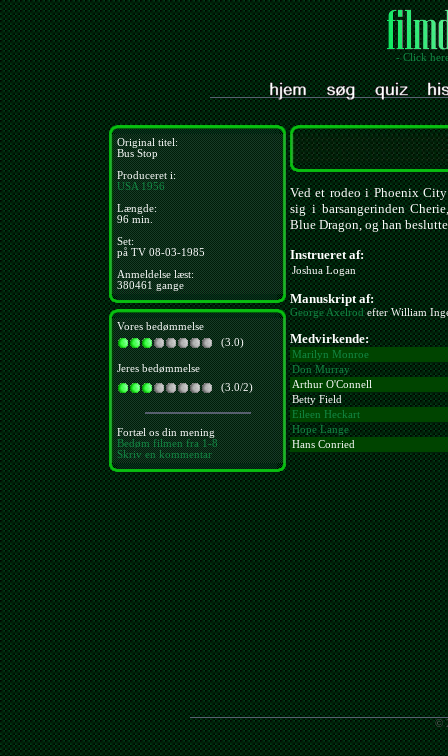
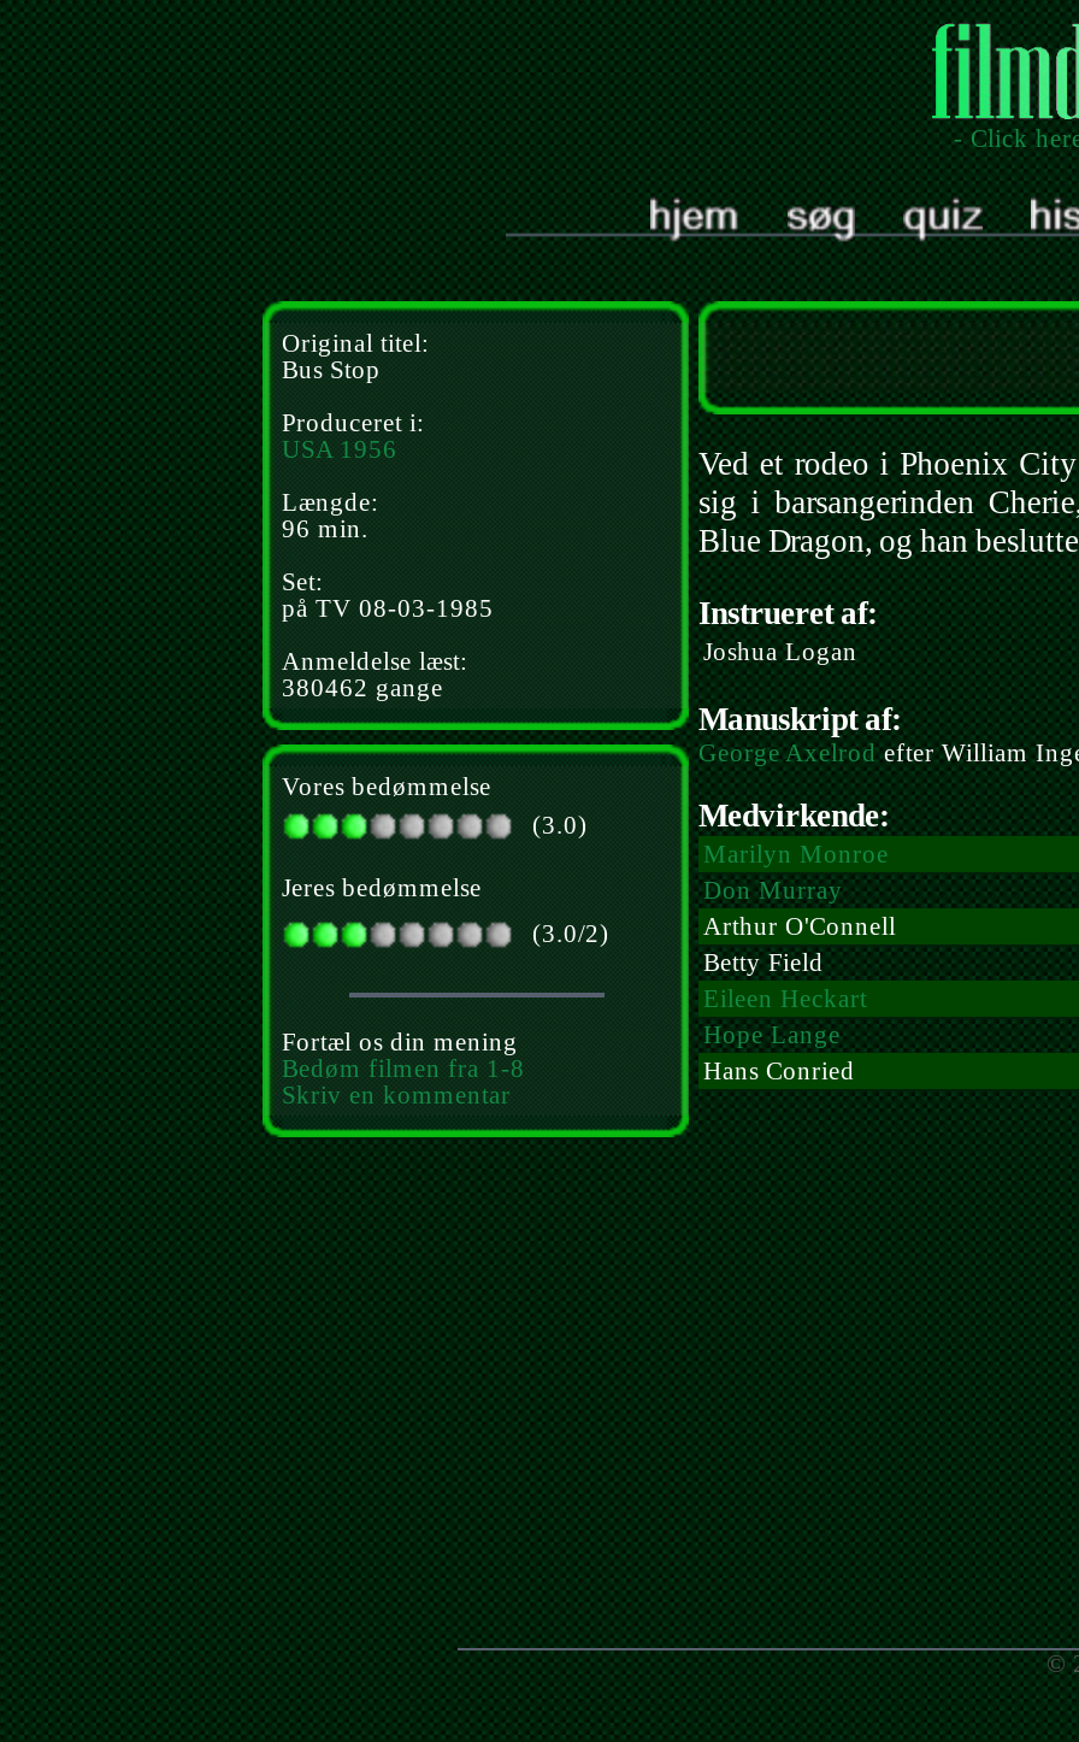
[117,280,184,291] 380461 gange -> [282,675,443,701] 380462 gange

